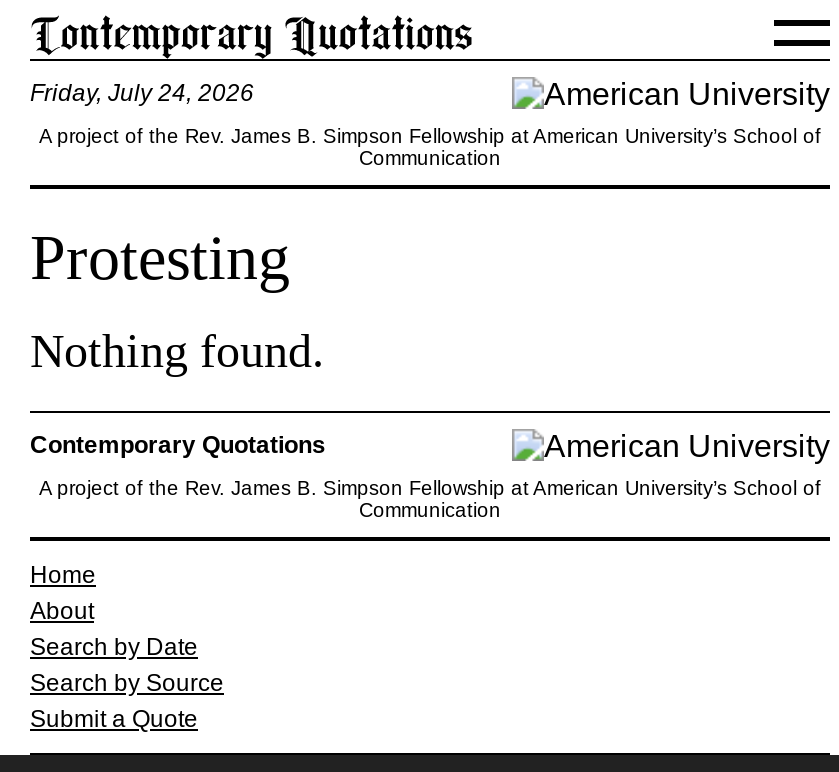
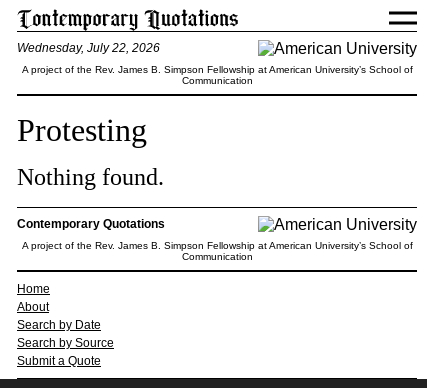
[30,78,254,106] Friday, July 24, 2026 -> [17,40,160,54] Wednesday, July 22, 2026

